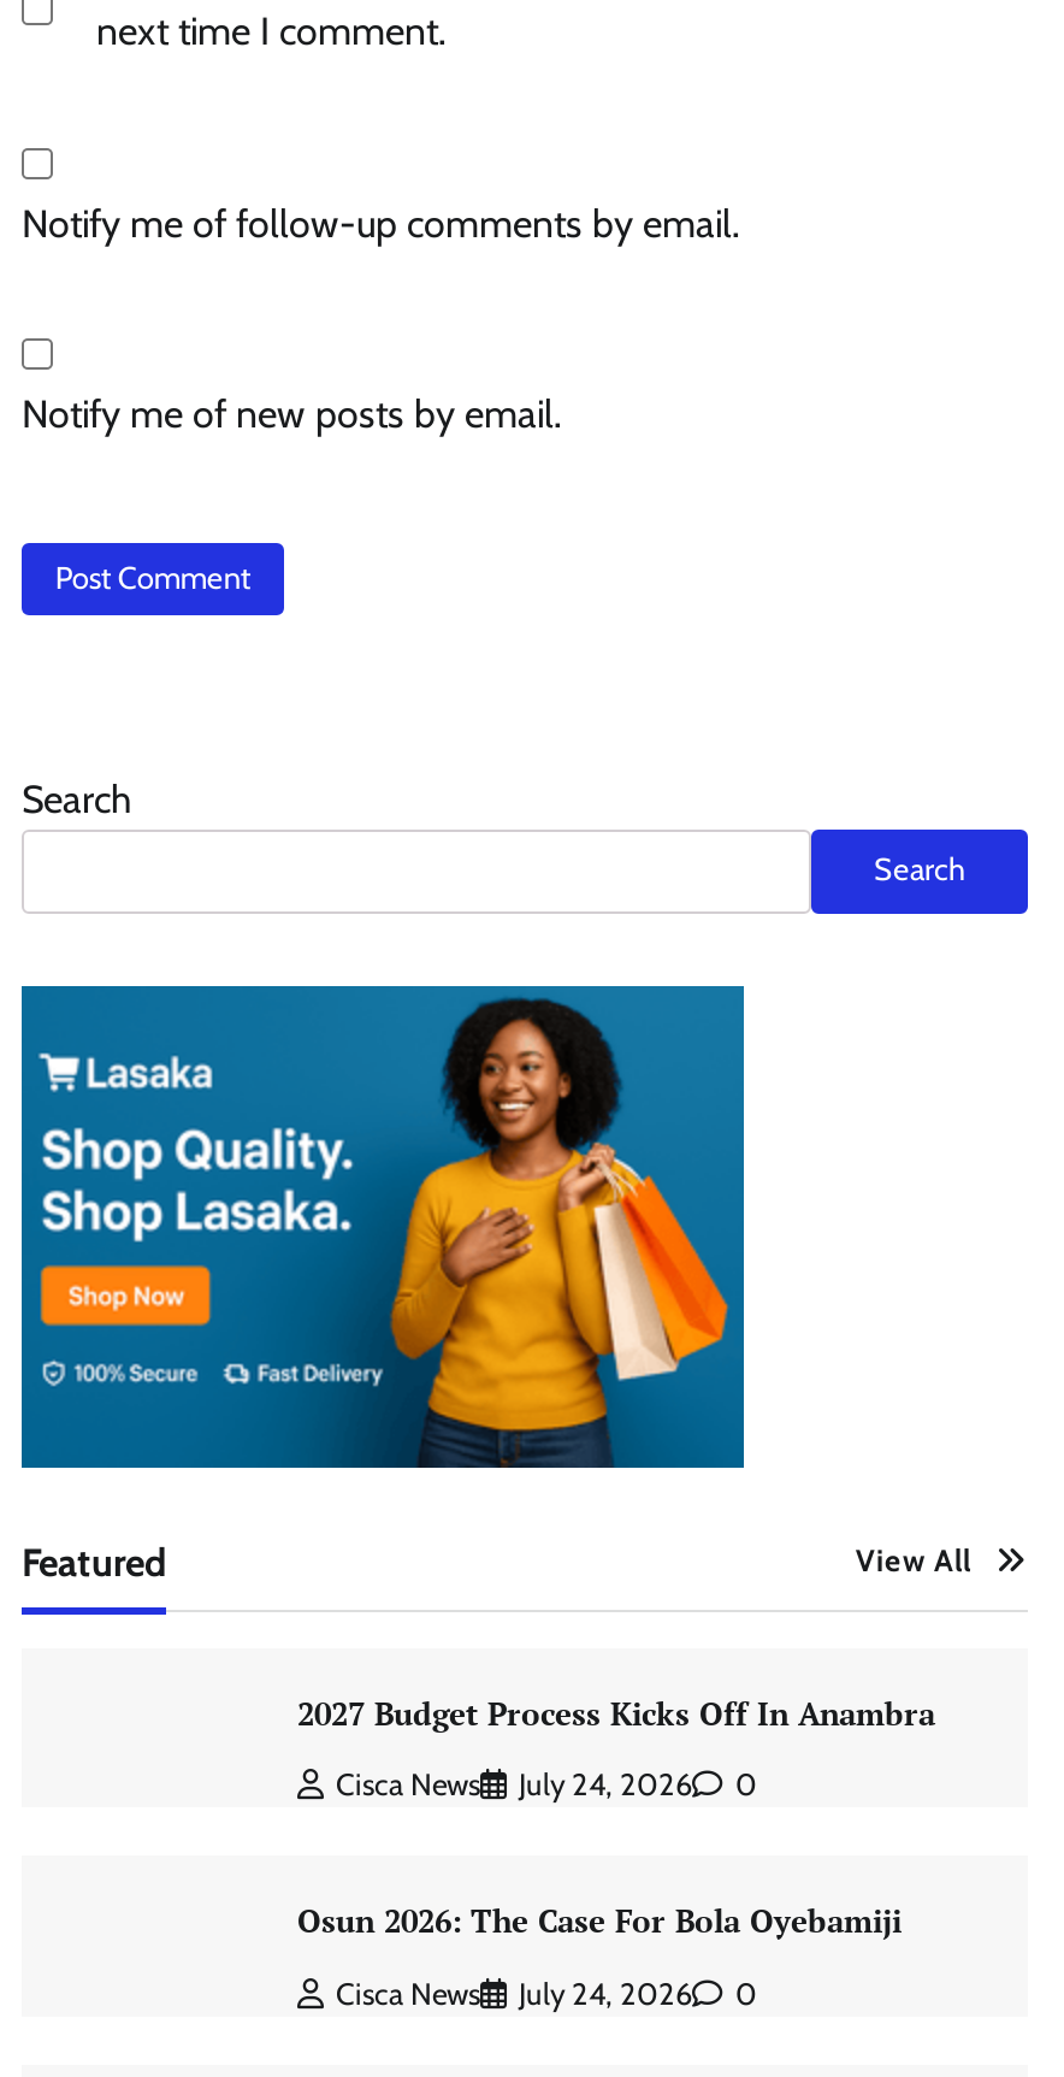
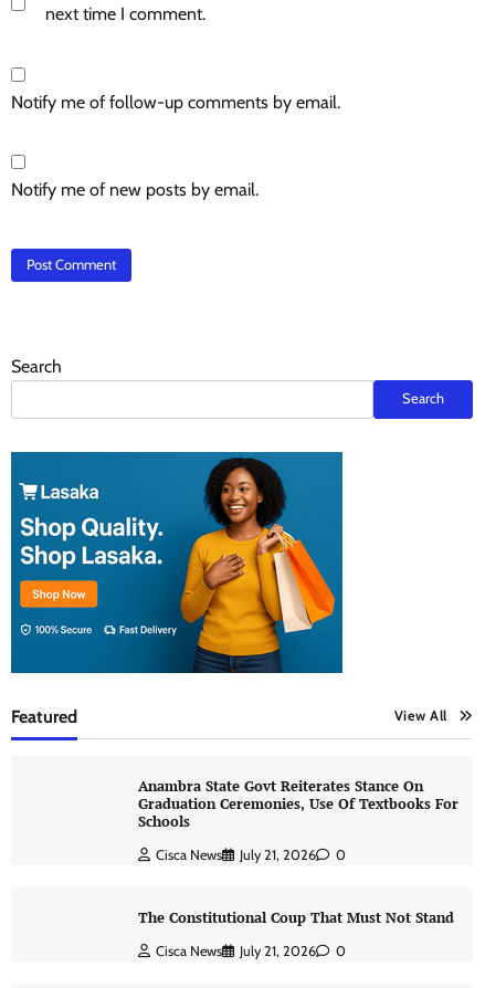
[297,1693,935,1734] 2027 Budget Process Kicks Off In Anambra -> [138,777,458,831] Anambra State Govt Reiterates Stance On | Graduation Ceremonies, Use Of Textbooks For | Schools
[519,1767,692,1803] July 24, 2026 -> [239,846,315,863] July 21, 2026
[297,1902,902,1943] Osun 2026: The Case For Bola Oyebamiji -> [138,908,454,927] The Constitutional Coup That Must Not Stand
[519,1977,692,2013] July 24, 2026 -> [239,942,315,959] July 21, 2026

